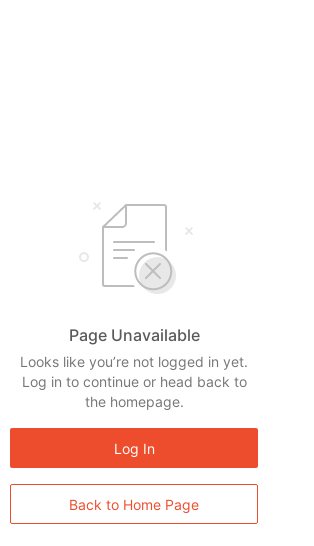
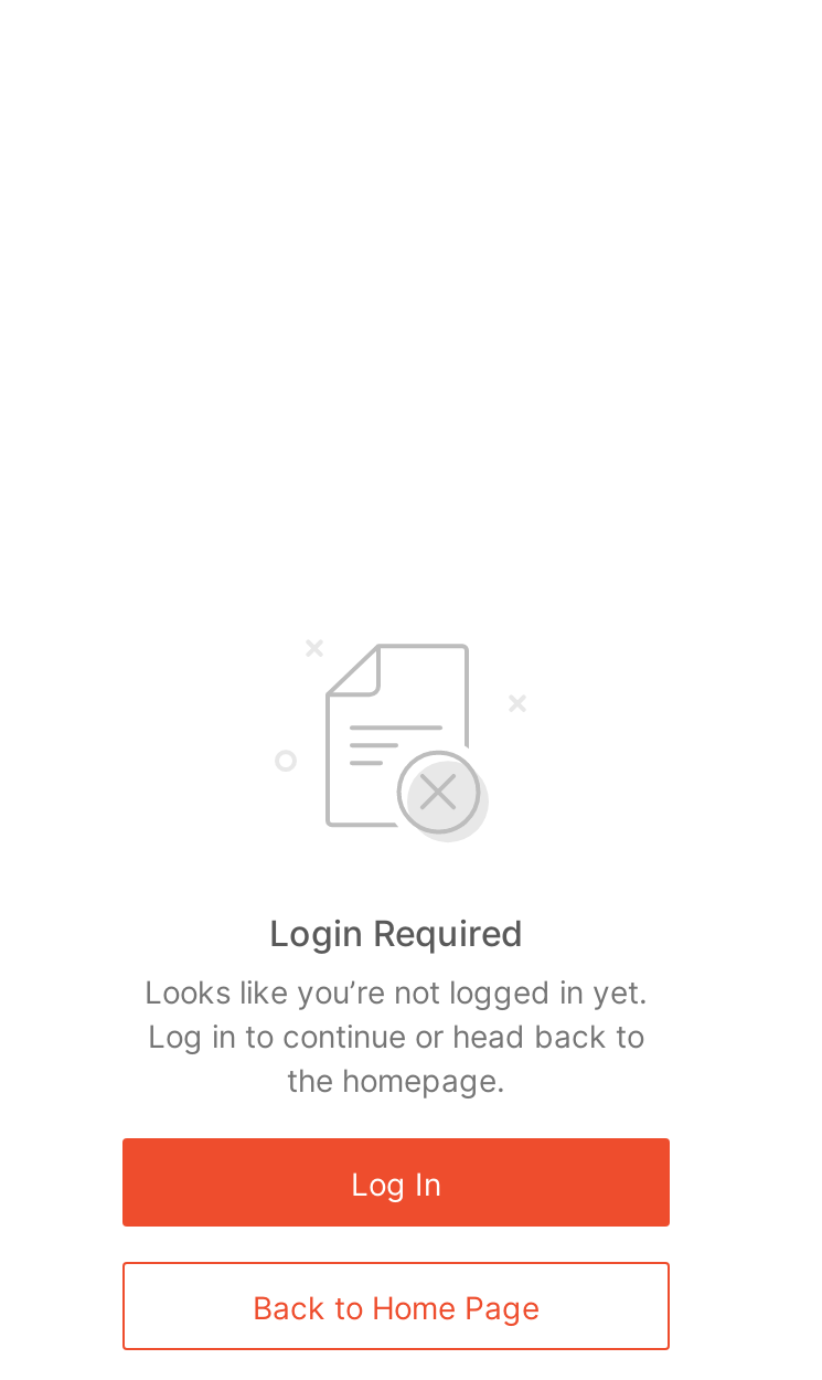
[68,325,199,345] Page Unavailable -> [269,911,523,955] Login Required

